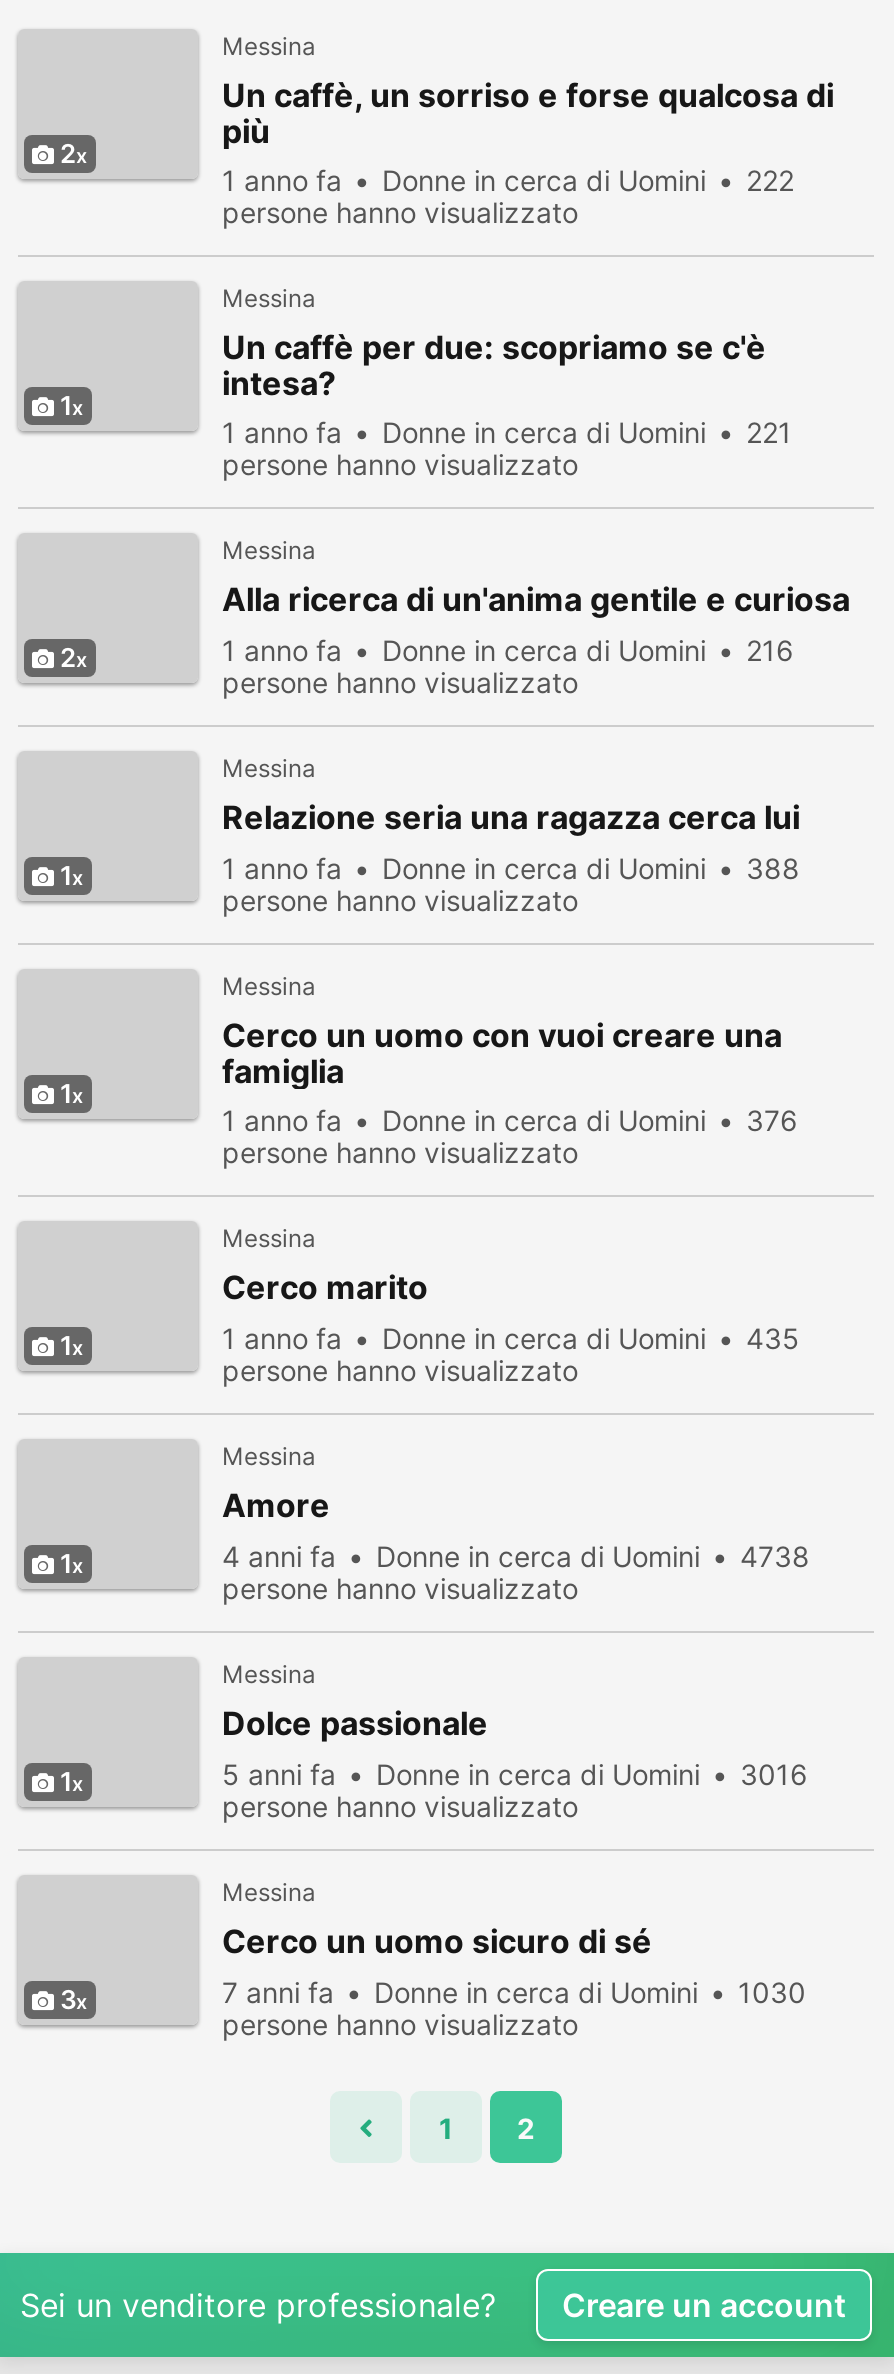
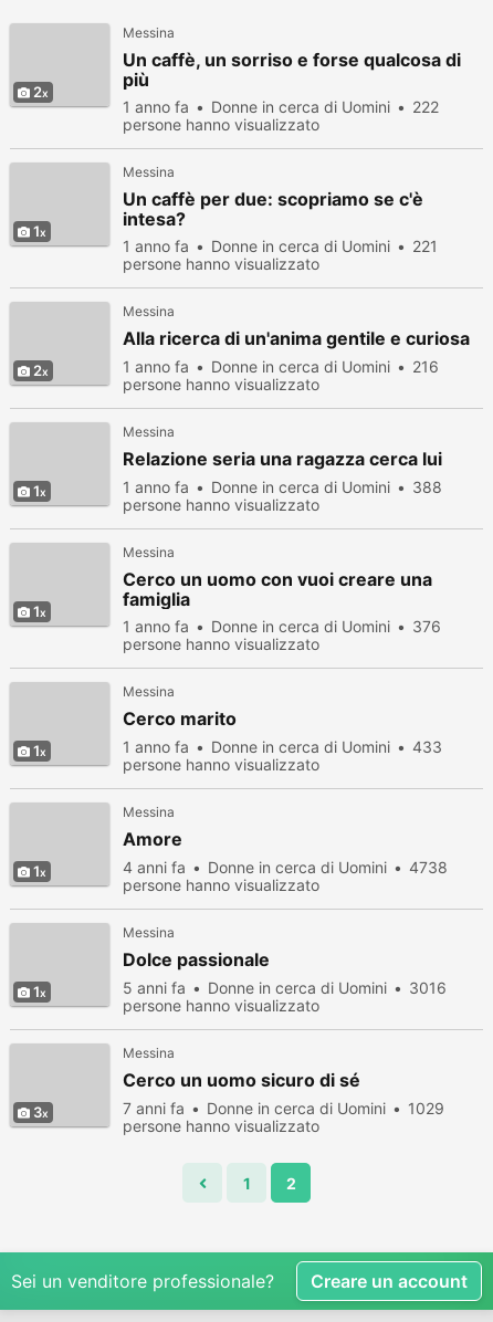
[222,1321,800,1355] 1 anno fa Donne in cerca di Uomini 435 -> [123,737,442,756] 1 anno fa Donne in cerca di Uomini 433
[222,1975,806,2009] 7 anni fa Donne in cerca di Uomini 1030 -> [123,1099,444,1118] 7 anni fa Donne in cerca di Uomini 1029

